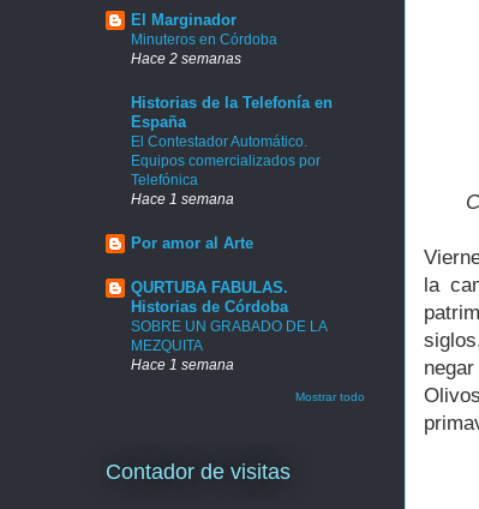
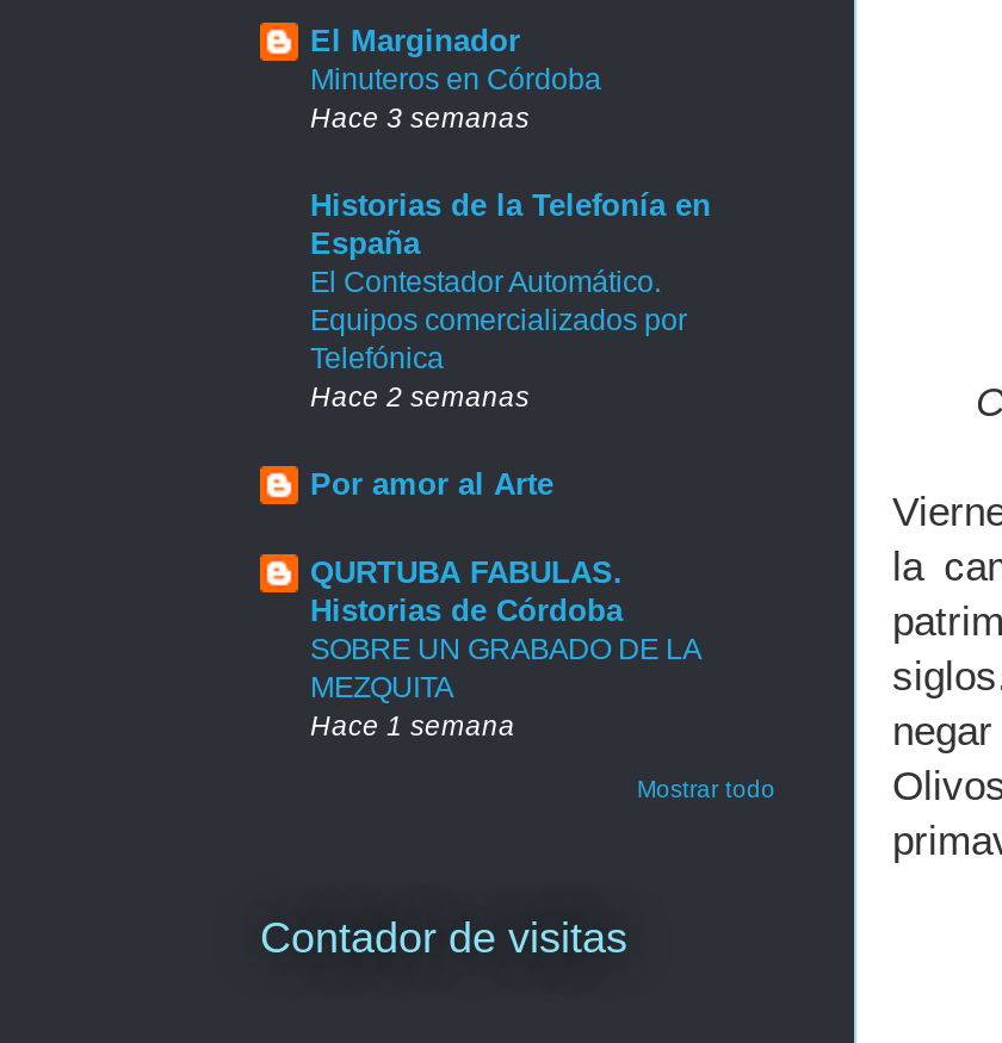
[131,51,241,66] Hace 2 semanas -> [310,102,530,133] Hace 3 semanas
[131,191,234,207] Hace 1 semana -> [310,380,530,411] Hace 2 semanas

